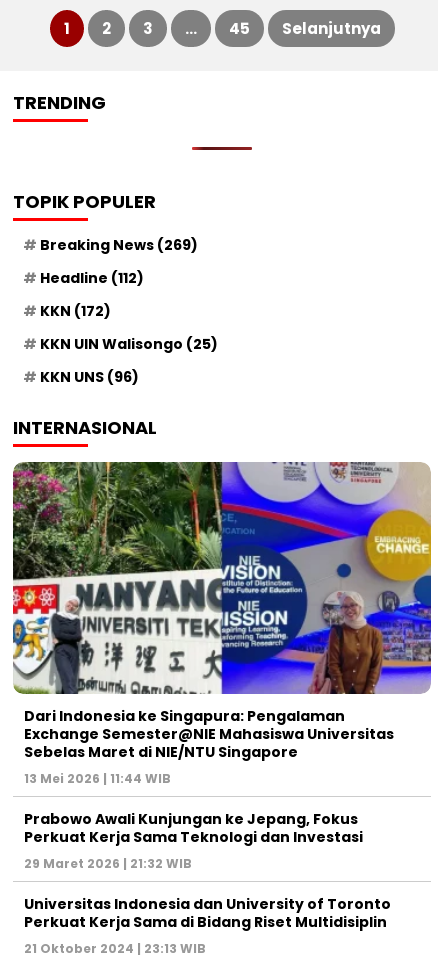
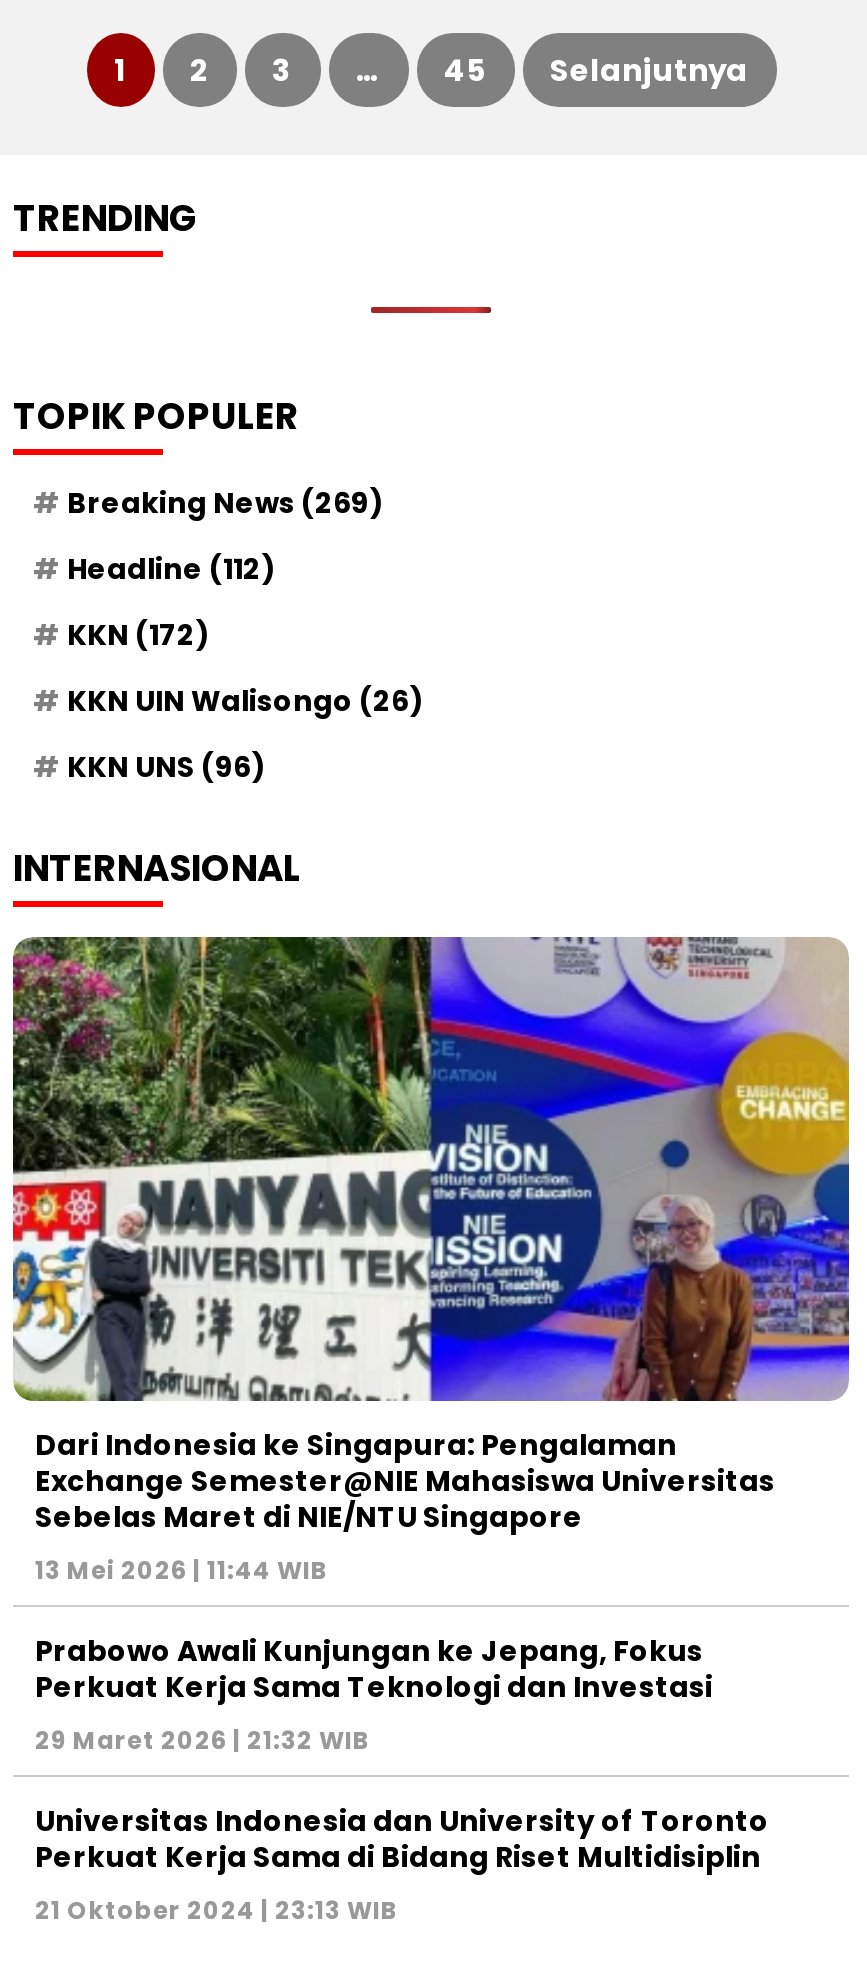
[40,334,218,354] KKN UIN Walisongo (25) -> [67,681,423,721] KKN UIN Walisongo (26)

